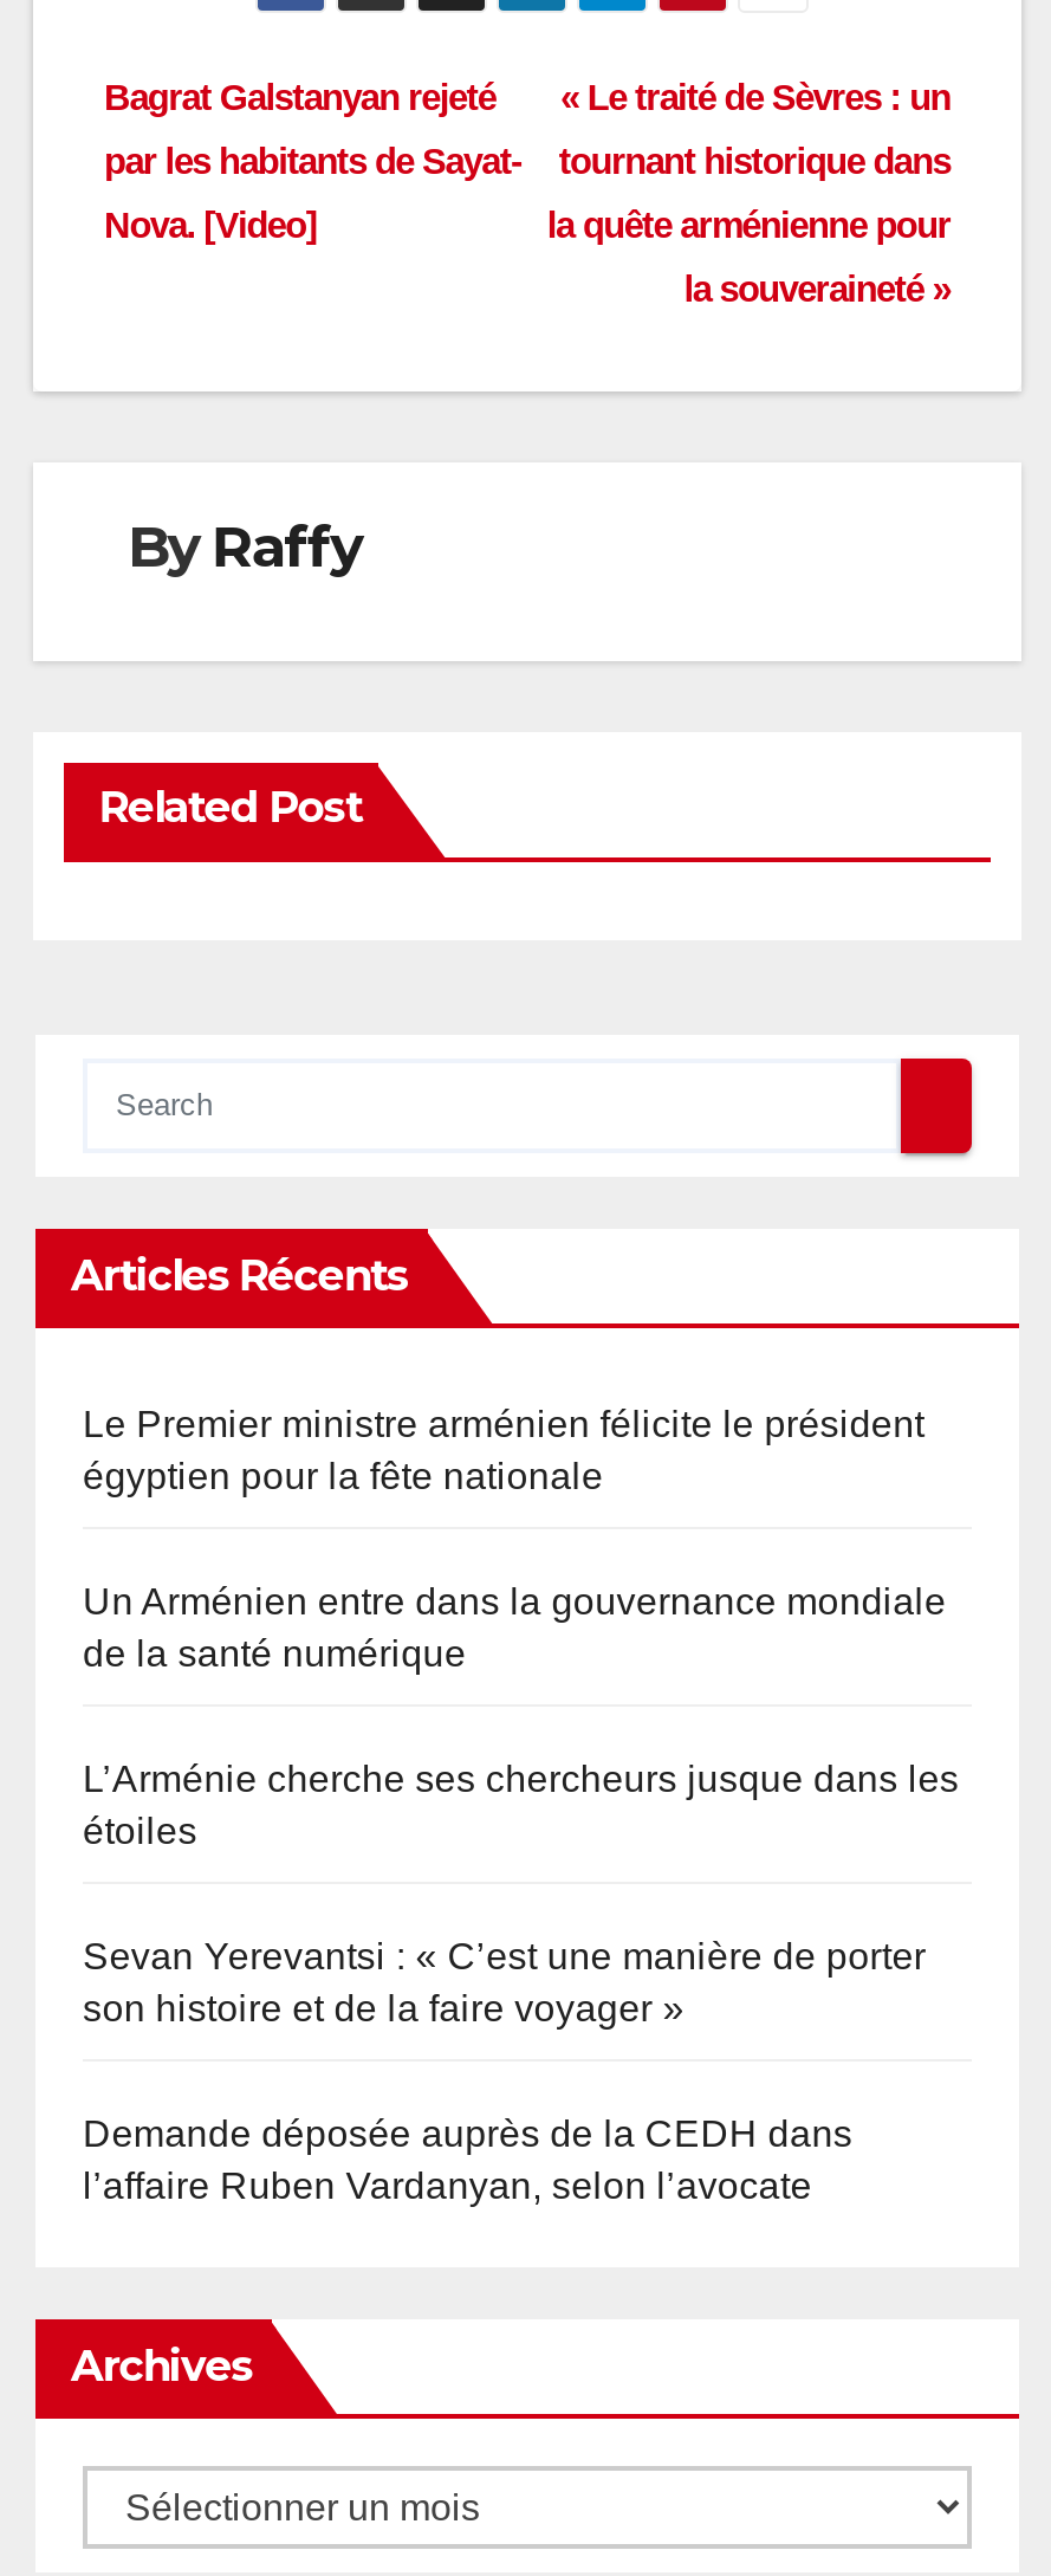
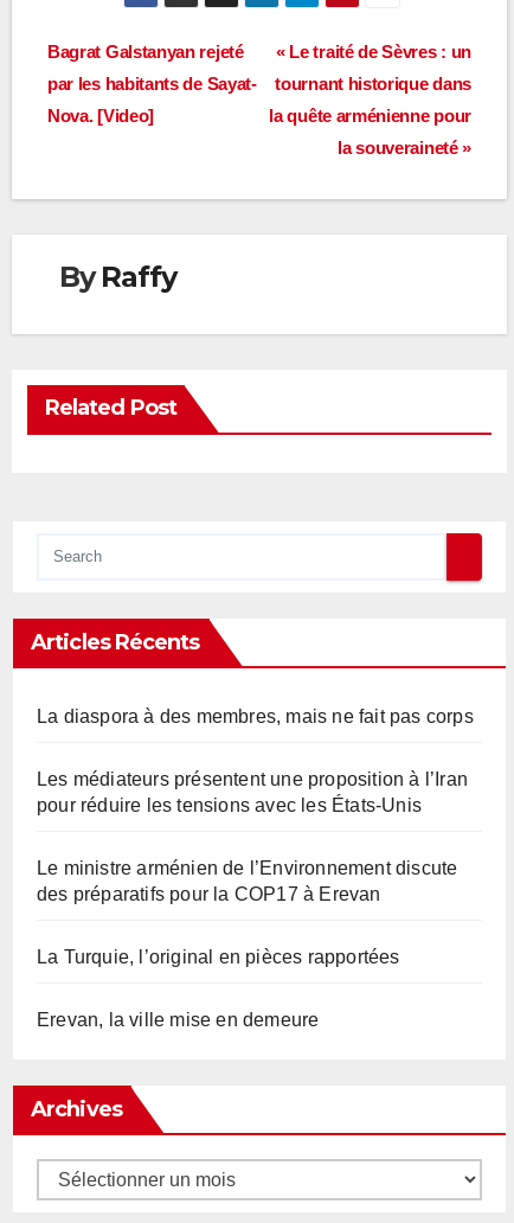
[83,1404,925,1496] Le Premier ministre arménien félicite le président | égyptien pour la fête nationale -> [37,706,473,726] La diaspora à des membres, mais ne fait pas corps
[83,1582,946,1674] Un Arménien entre dans la gouvernance mondiale | de la santé numérique -> [37,769,468,815] Les médiateurs présentent une proposition à l’Iran | pour réduire les tensions avec les États-Unis
[83,1759,959,1851] L’Arménie cherche ses chercheurs jusque dans les | étoiles -> [37,858,458,904] Le ministre arménien de l’Environnement discute | des préparatifs pour la COP17 à Erevan
[83,1936,926,2029] Sevan Yerevantsi : « C’est une manière de porter | son histoire et de la faire voyager » -> [37,946,400,967] La Turquie, l’original en pièces rapportées
[83,2114,853,2206] Demande déposée auprès de la CEDH dans | l’affaire Ruben Vardanyan, selon l’avocate -> [37,1009,319,1029] Erevan, la ville mise en demeure

